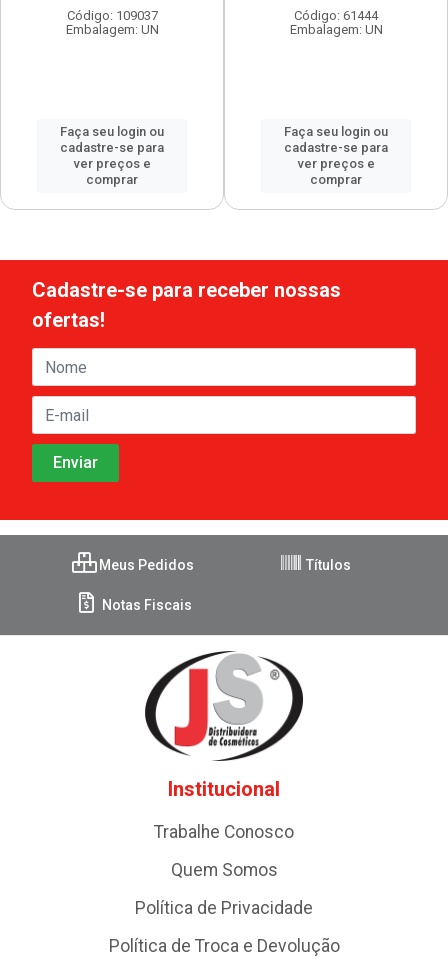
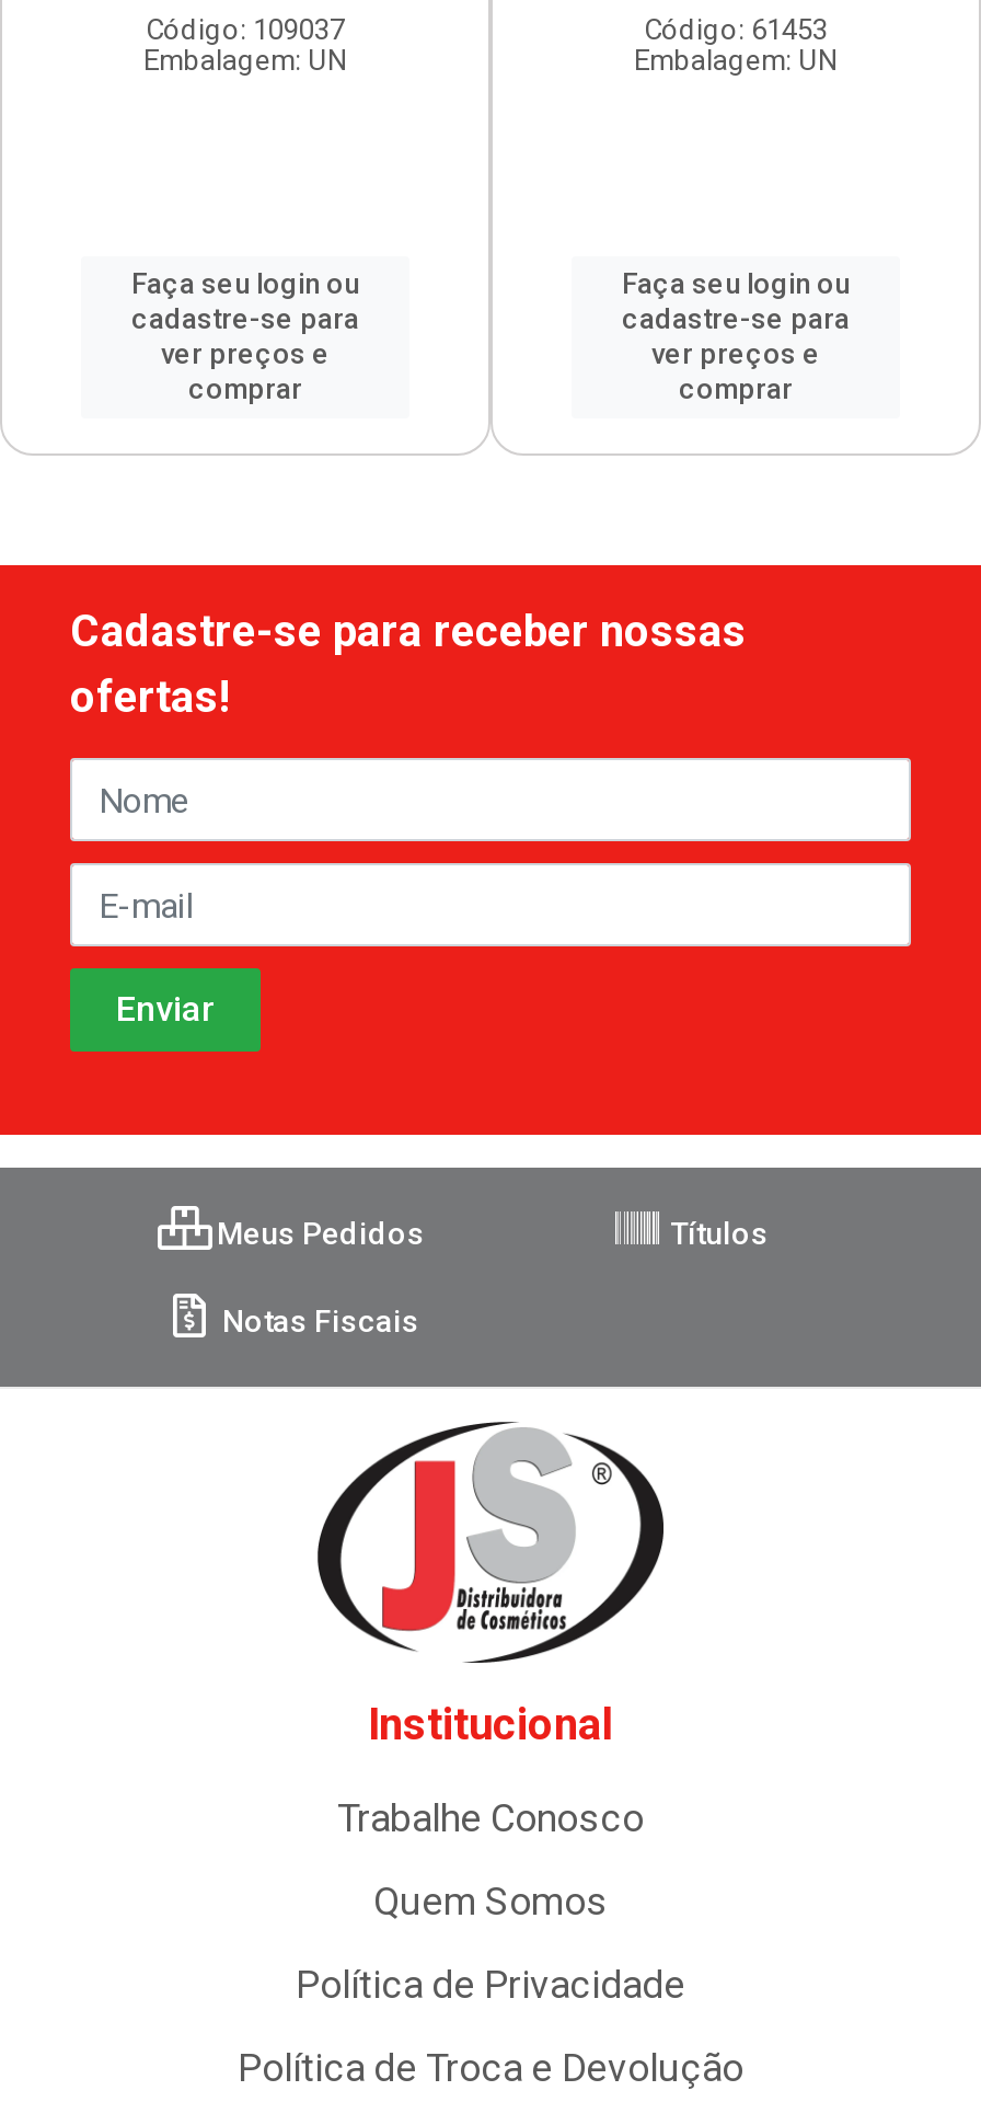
[294,8,378,23] Código: 61444 -> [644,13,828,46] Código: 61453

